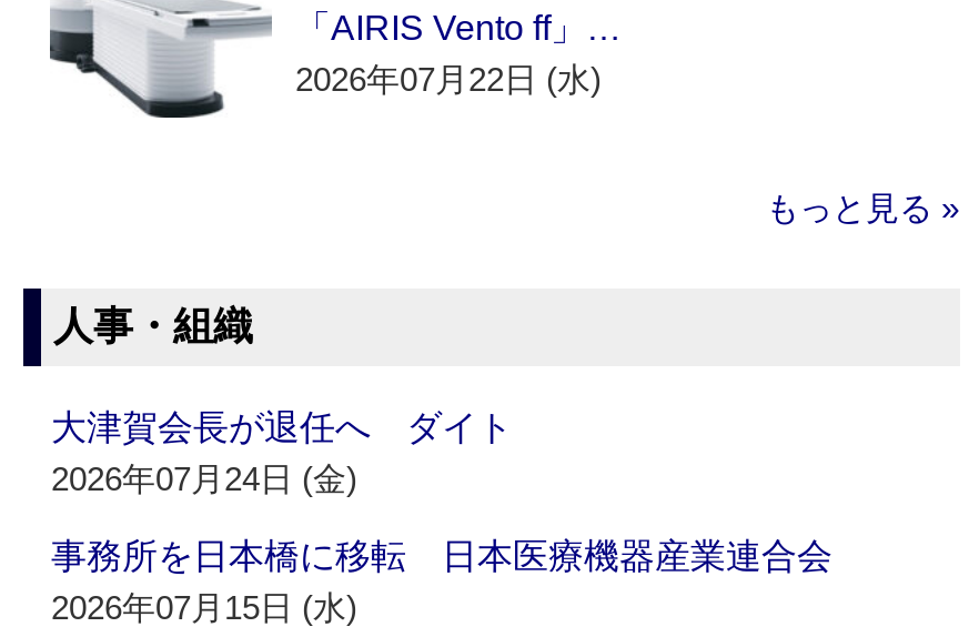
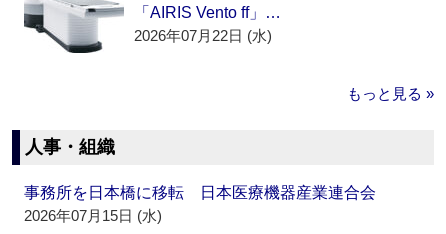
[51,409,513,498] 大津賀会長が退任へ ダイト | 2026年07月24日 (金) -> none

